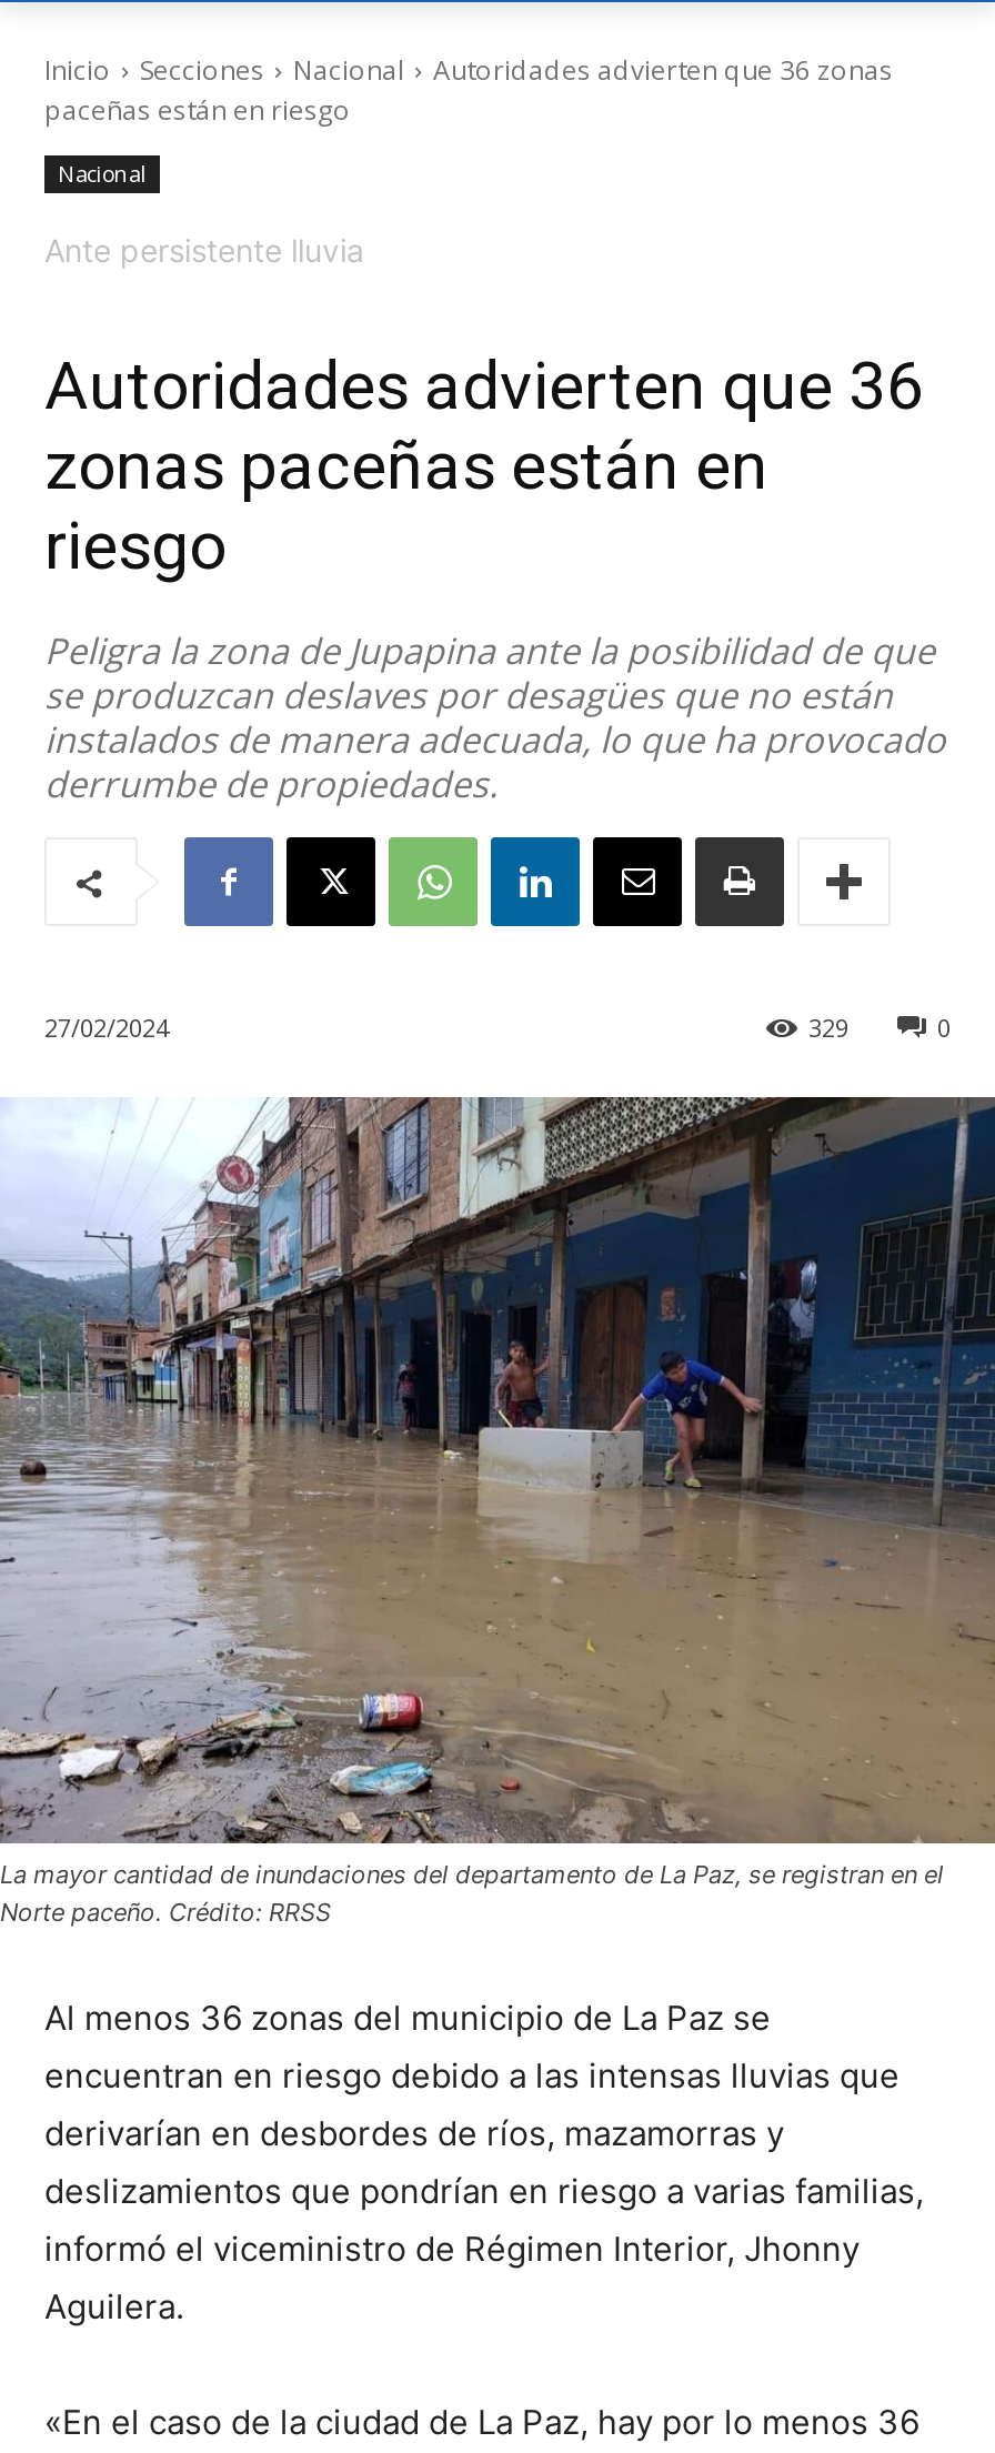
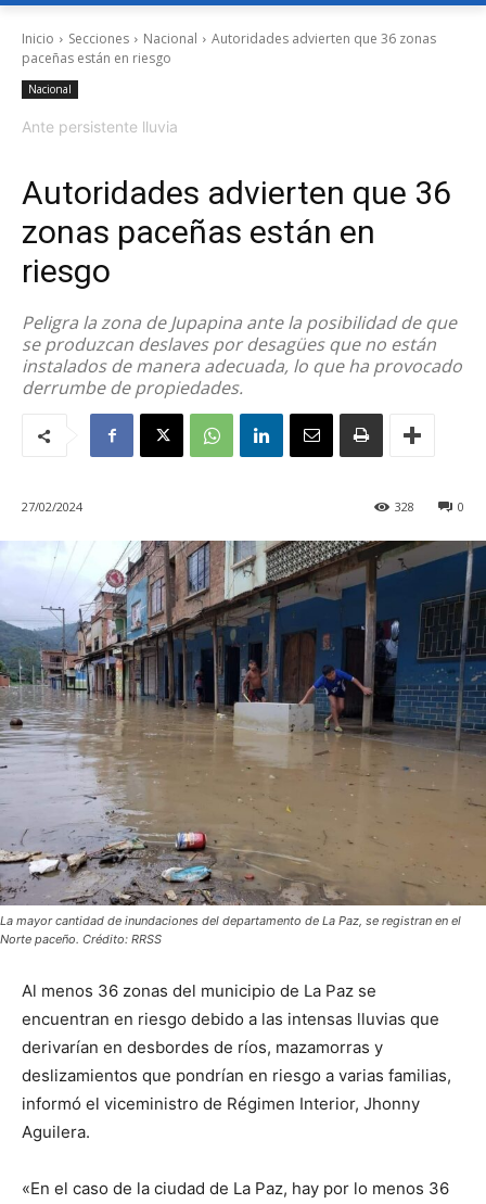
[808,1011,848,1044] 329 -> [395,498,414,515] 328

